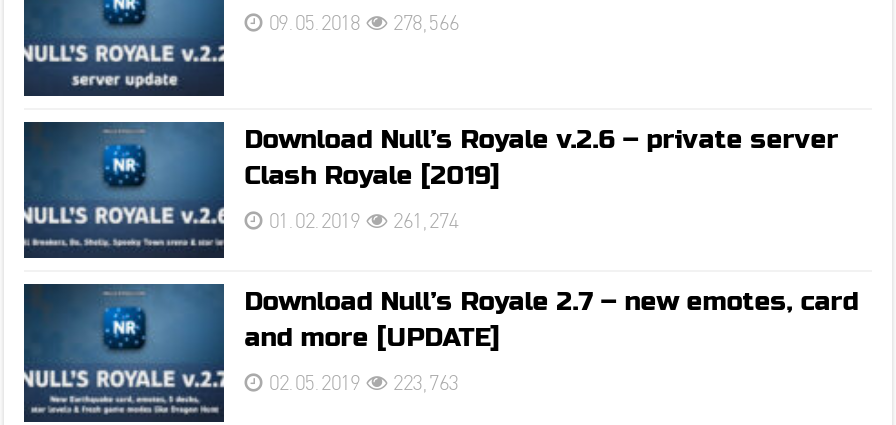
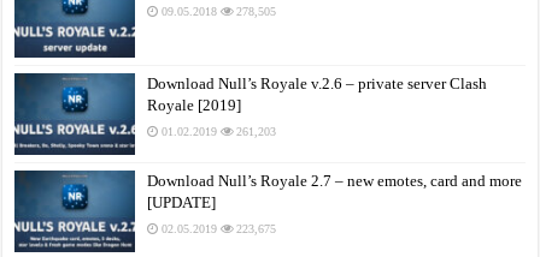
[268,9,458,35] 09.05.2018 278,566 -> [162,5,276,18] 09.05.2018 278,505
[268,207,458,233] 01.02.2019 261,274 -> [162,124,276,138] 01.02.2019 261,203
[268,369,458,395] 02.05.2019 223,763 -> [162,222,276,235] 02.05.2019 223,675

